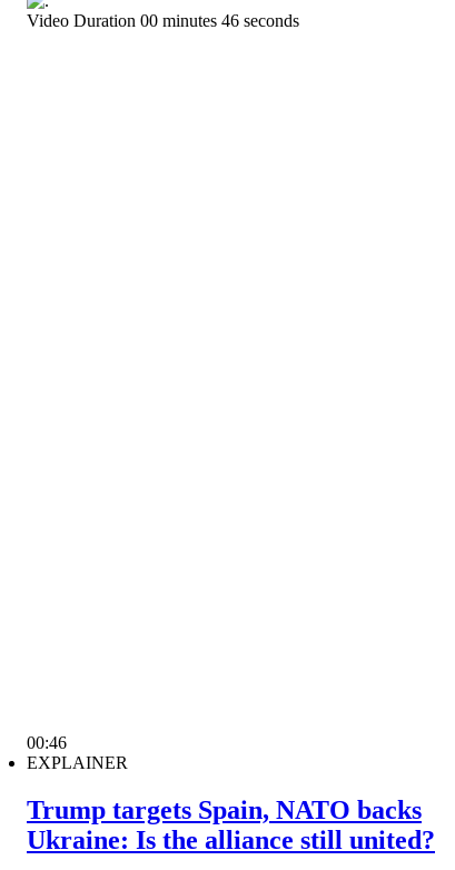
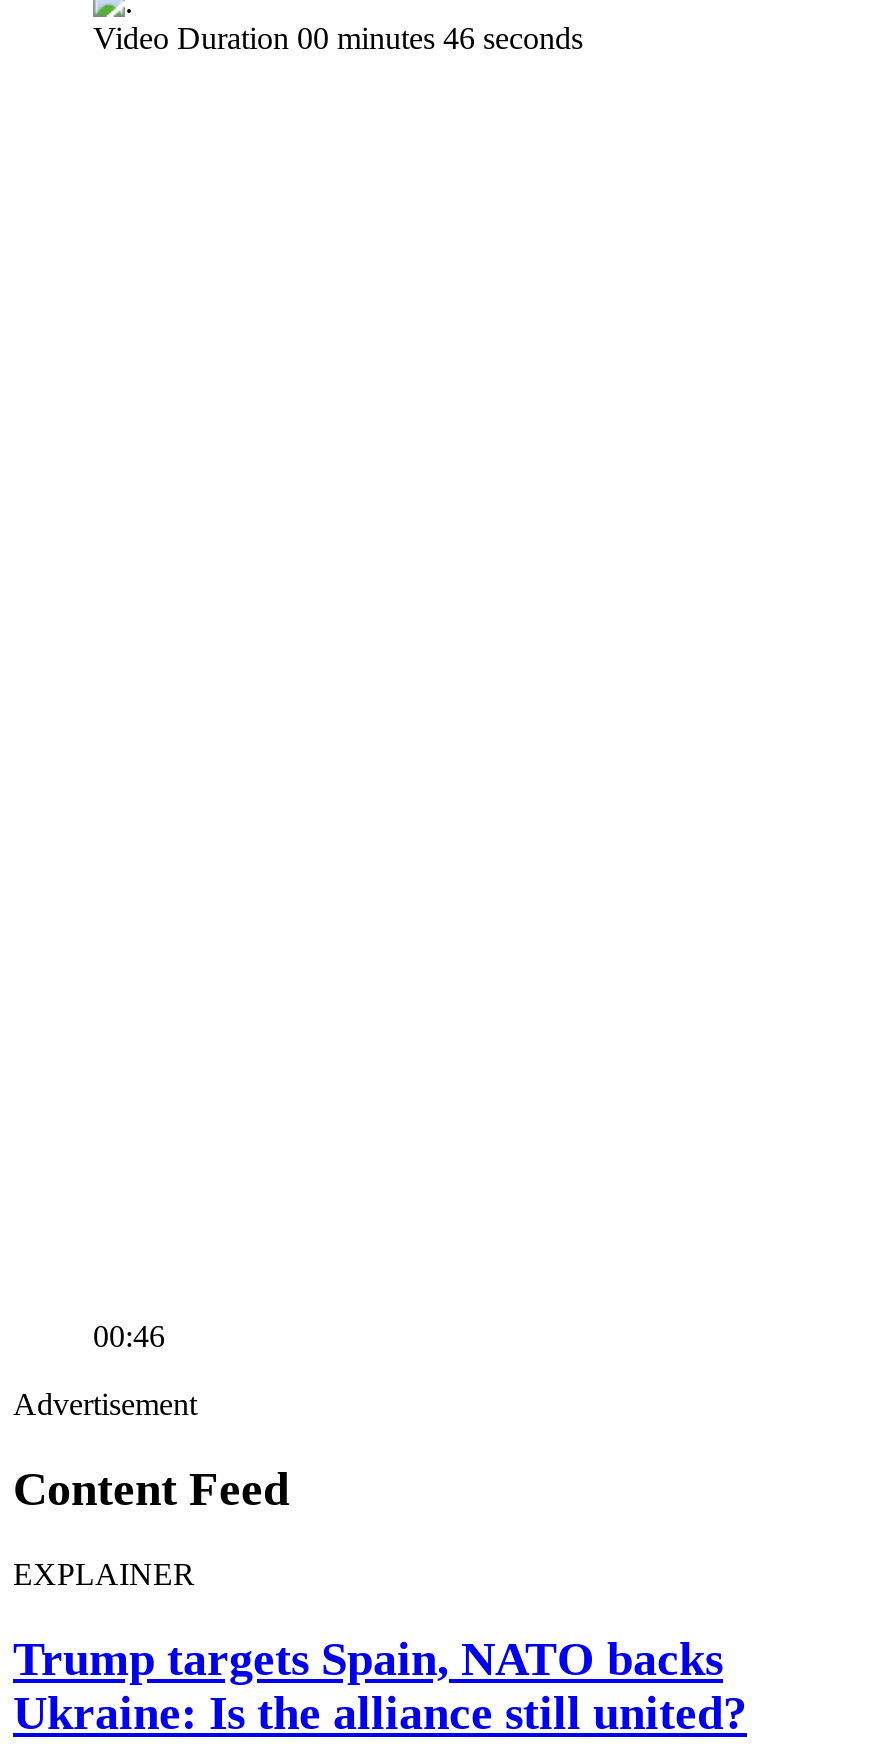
none -> [13,1387,289,1515] Advertisement | Content Feed

